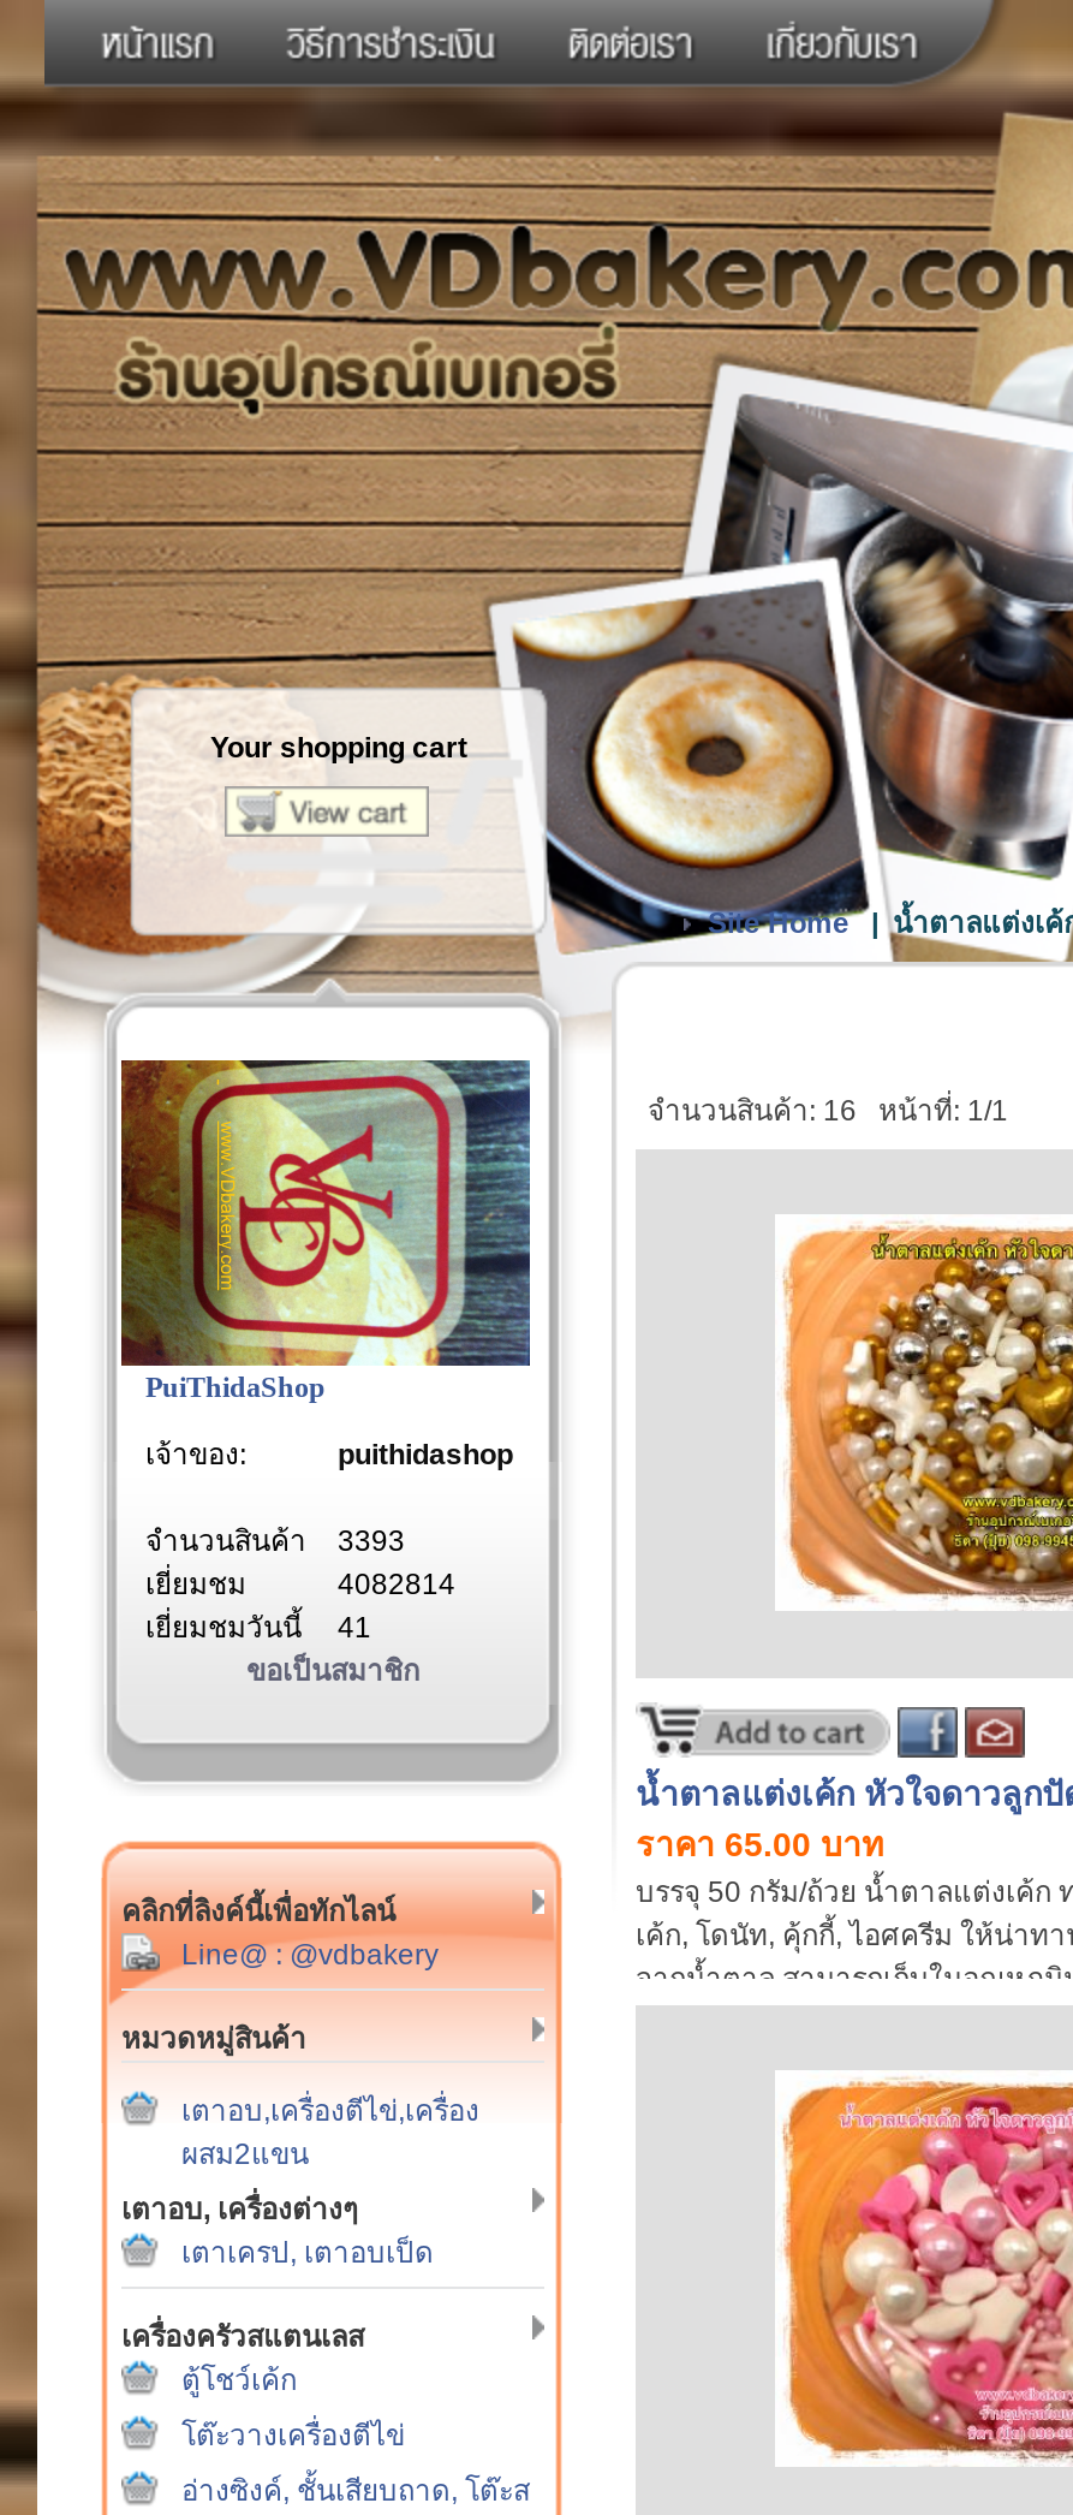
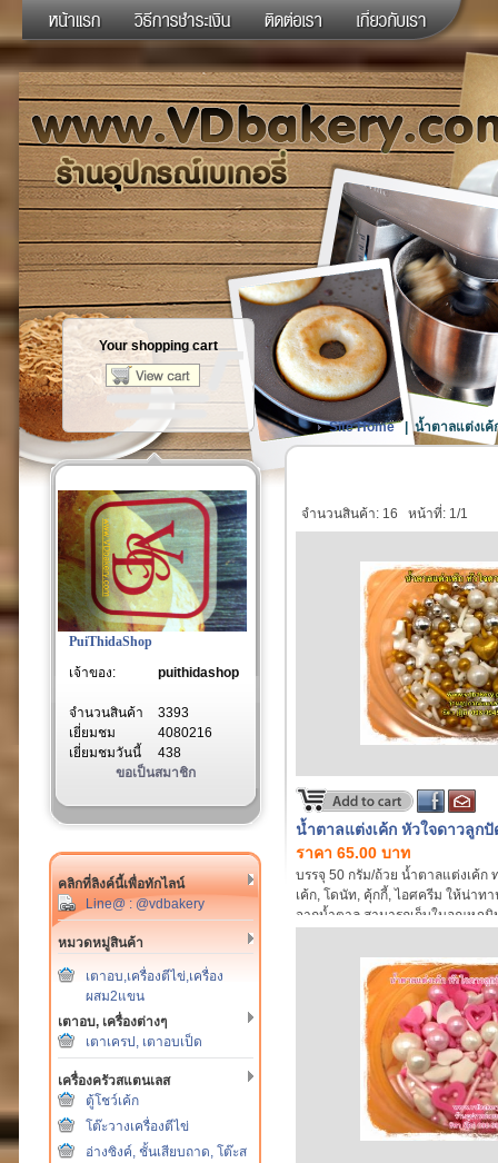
[338,1568,455,1601] 4082814 -> [158,725,212,740] 4080216
[145,1611,371,1645] เยี่ยมชมวันนี้ 41 -> [69,745,181,761] เยี่ยมชมวันนี้ 438

